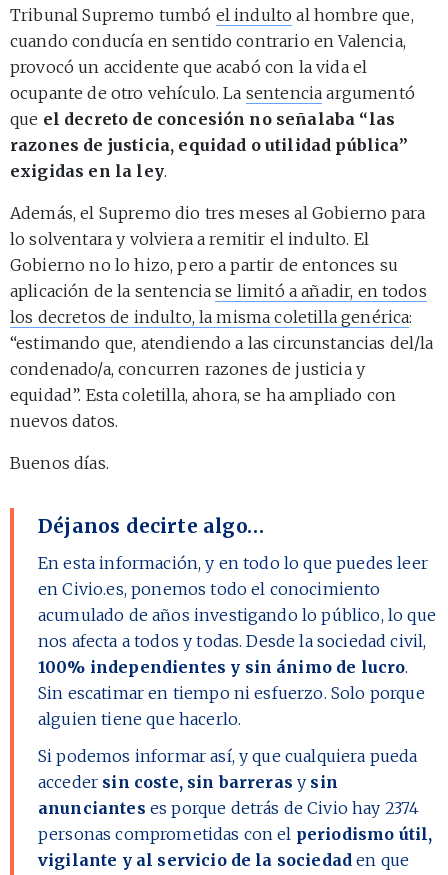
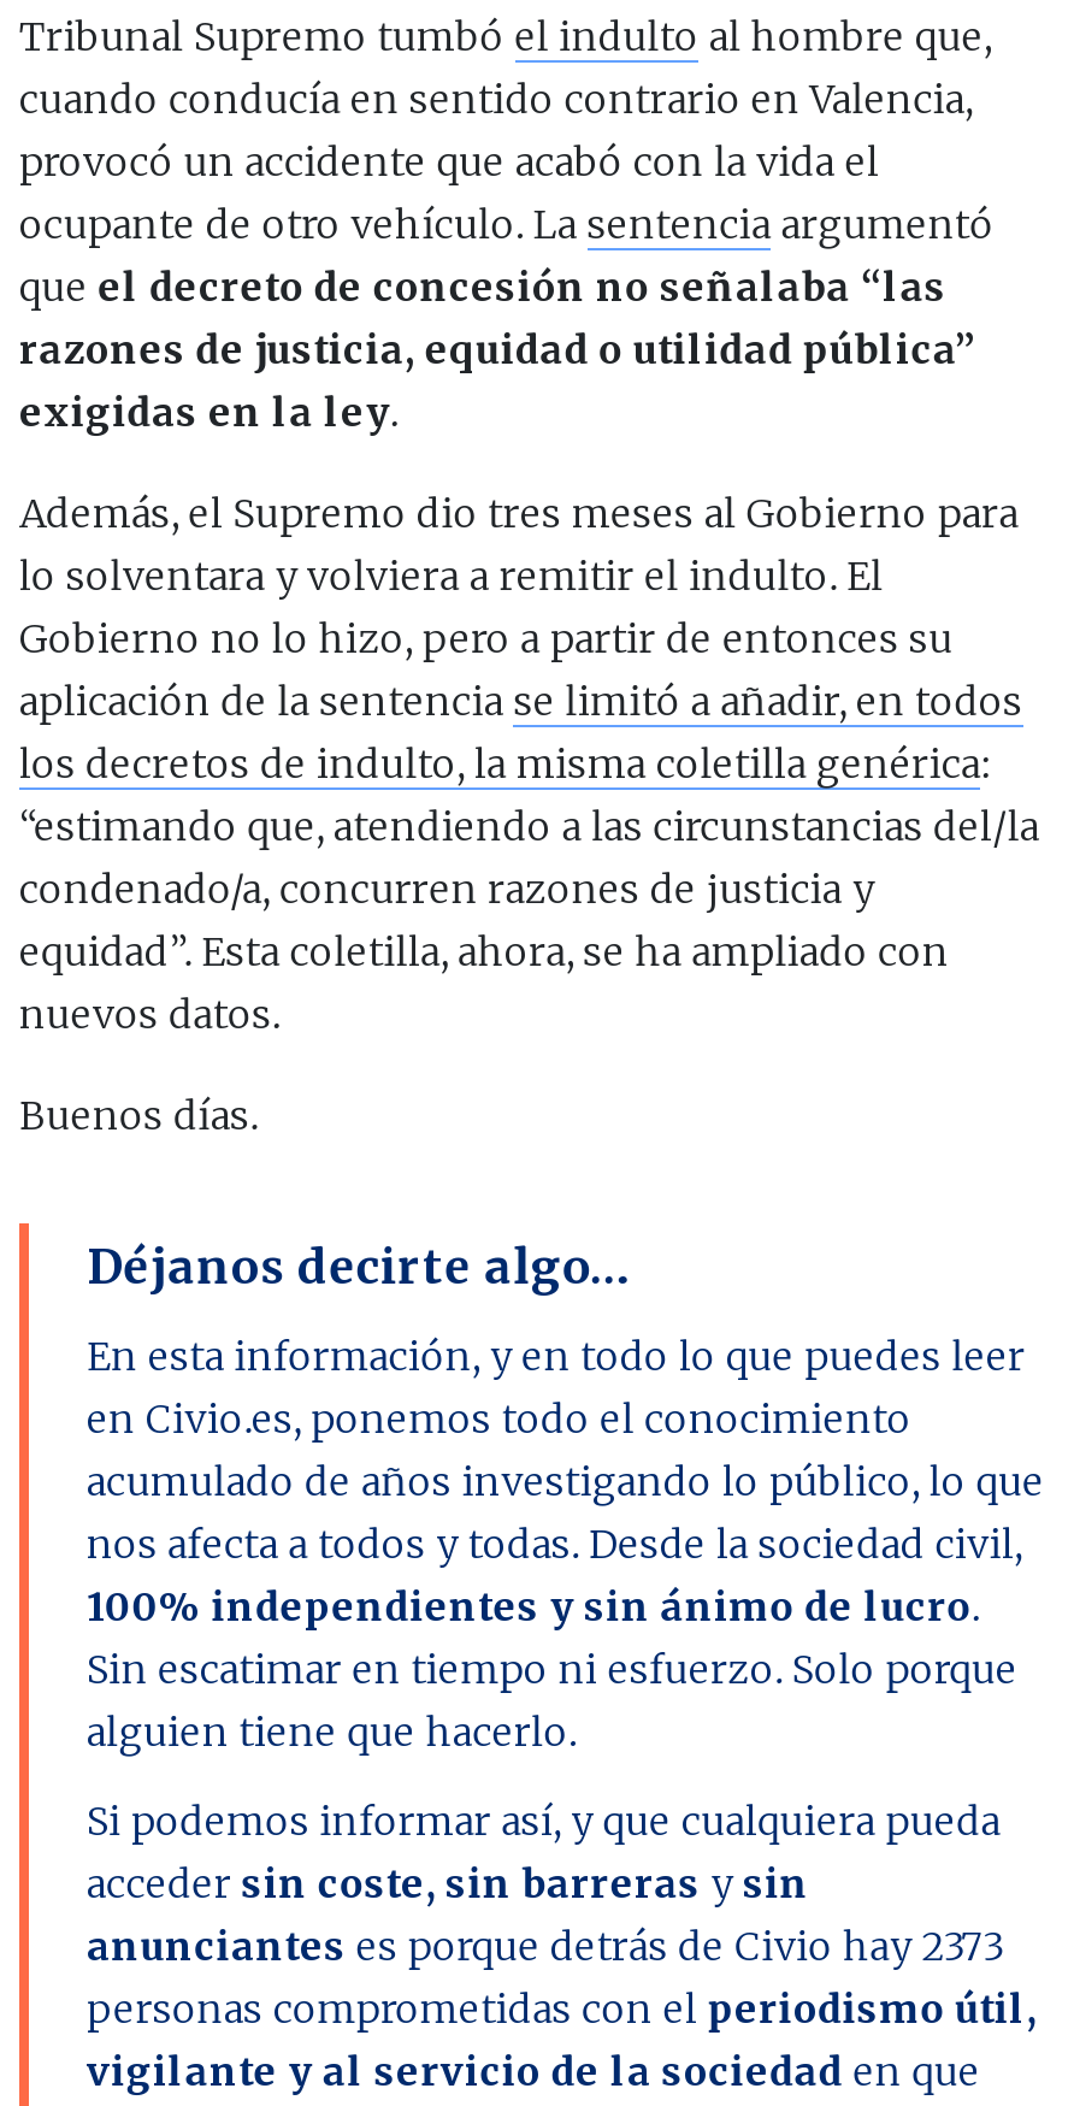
[38,798,419,818] anunciantes es porque detrás de Civio hay 2374 -> [87,1922,1003,1970] anunciantes es porque detrás de Civio hay 2373

